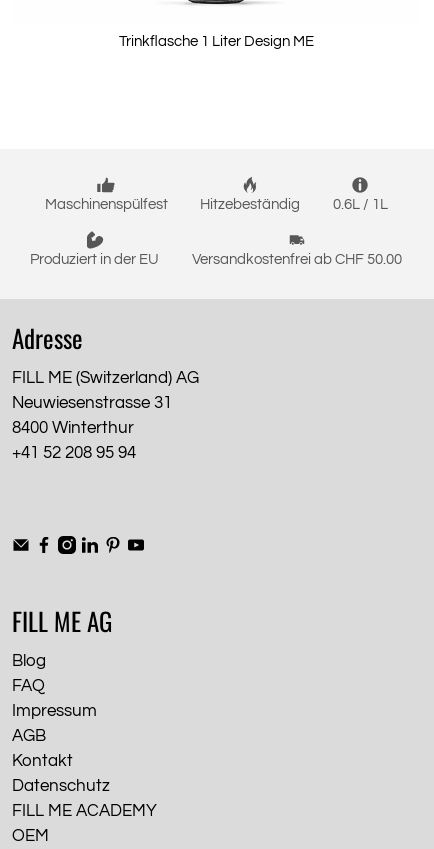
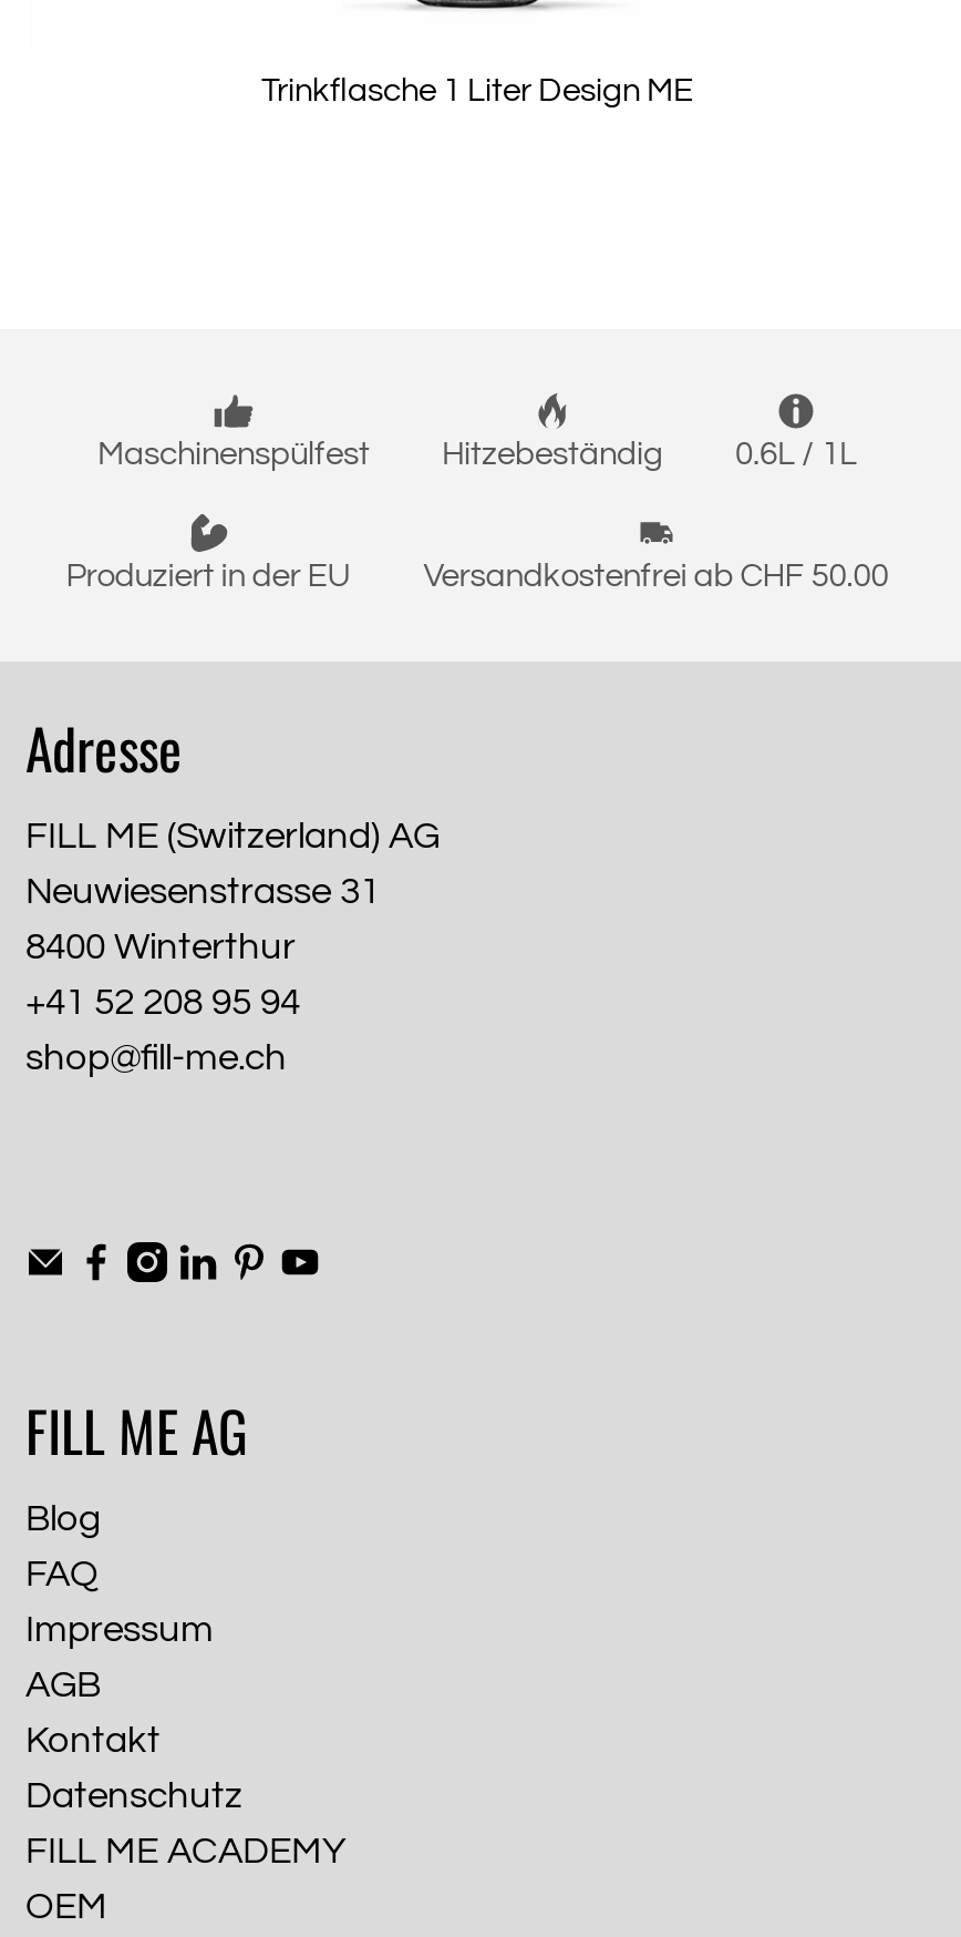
none -> [25,1039,287,1079] shop@fill-me.ch

